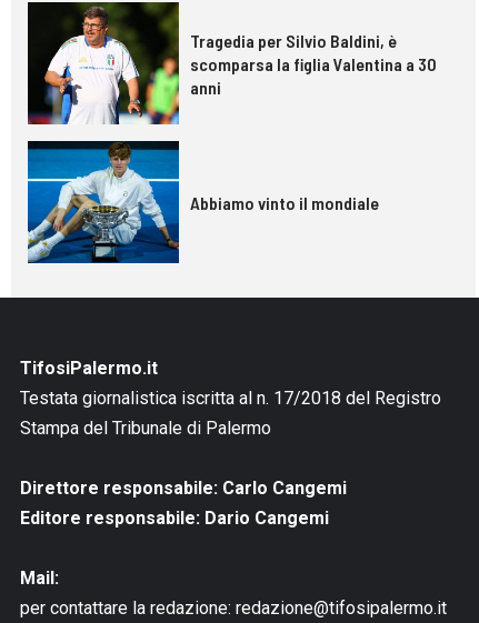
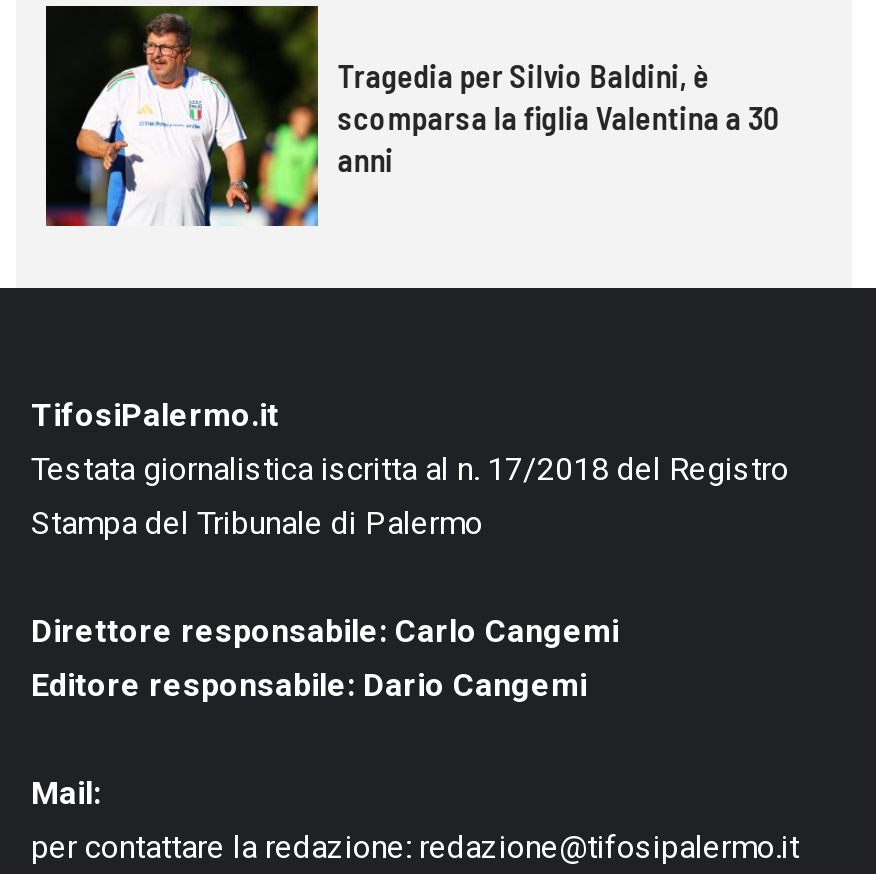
[27,141,379,264] [image] | Abbiamo vinto il mondiale -> none

